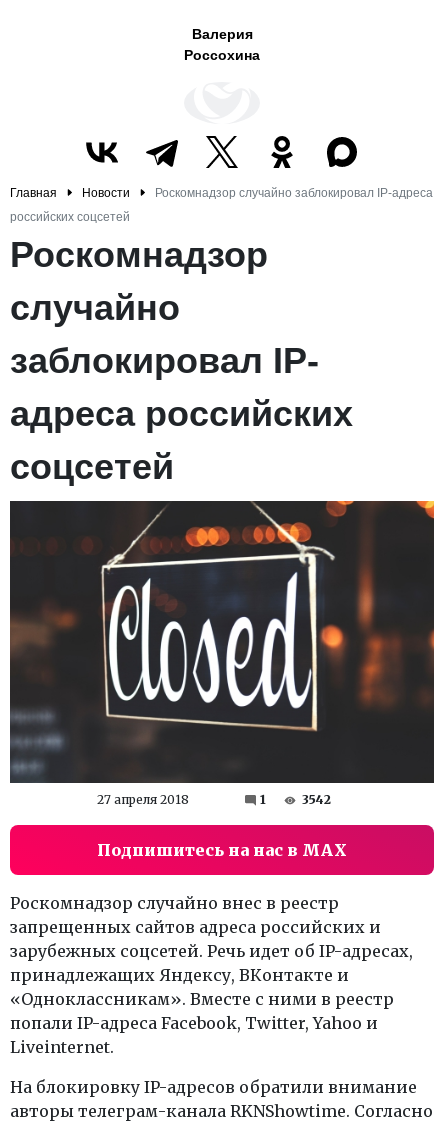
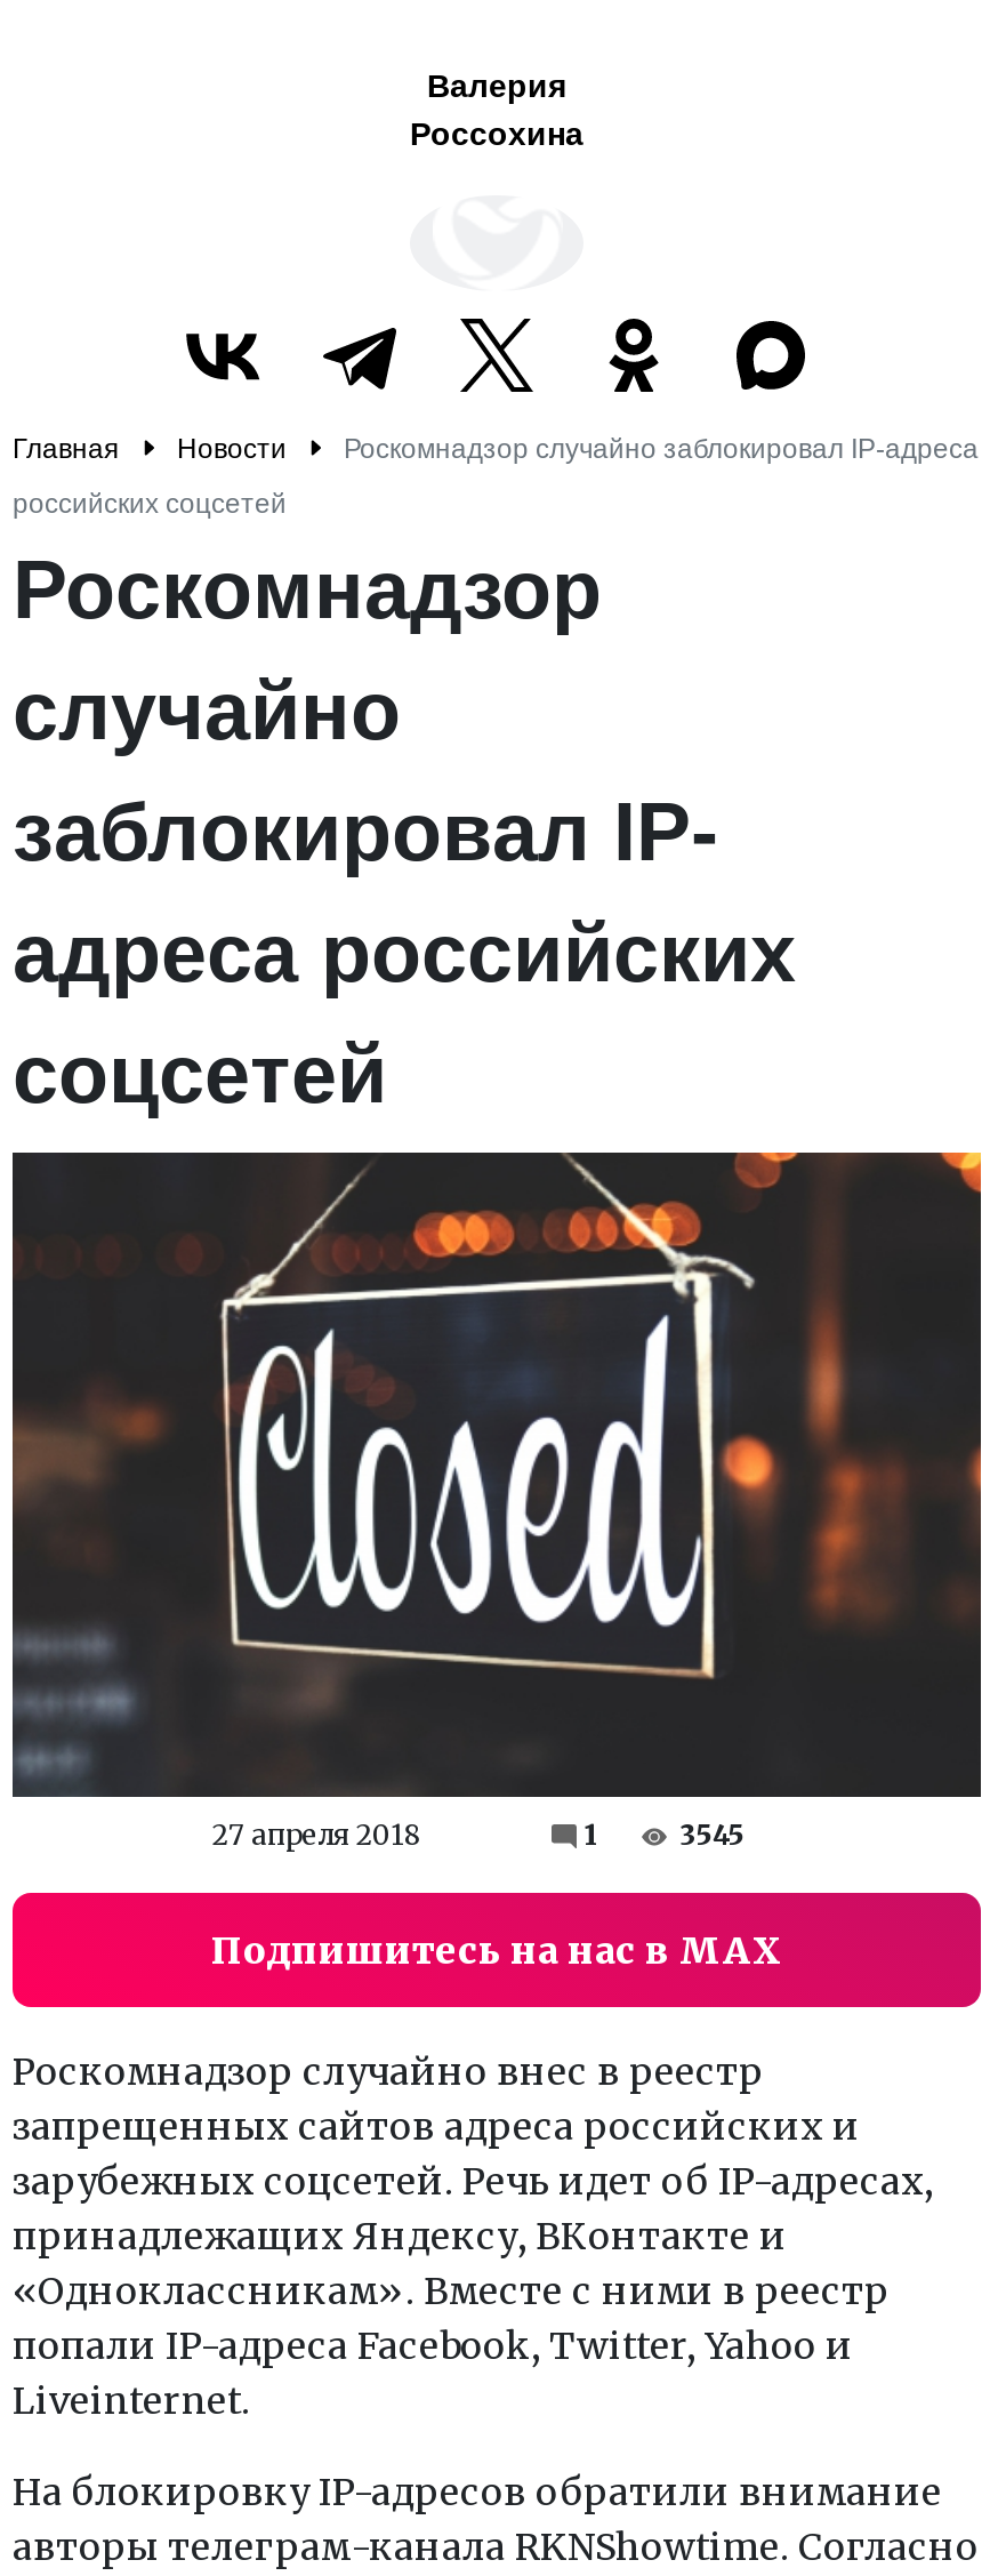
[302,792,331,807] 3542 -> [681,1818,745,1853] 3545

